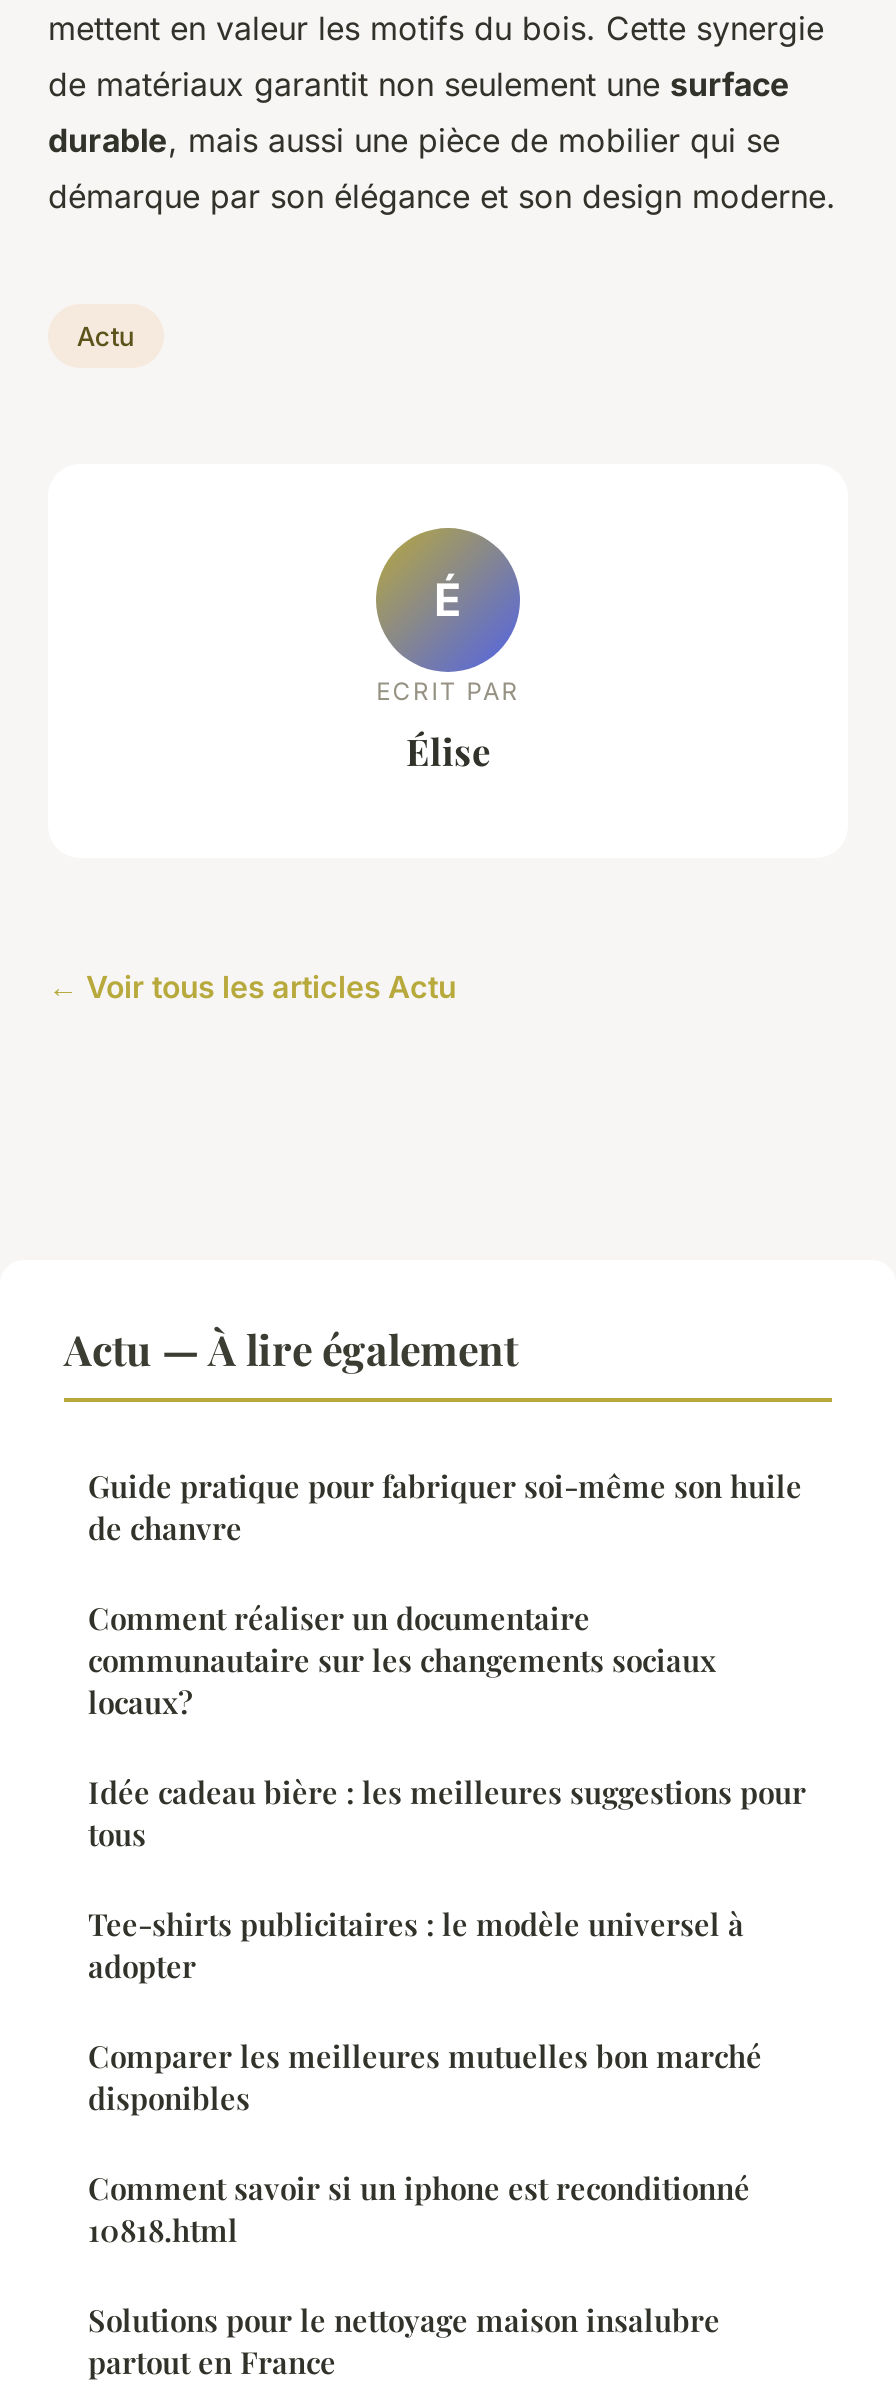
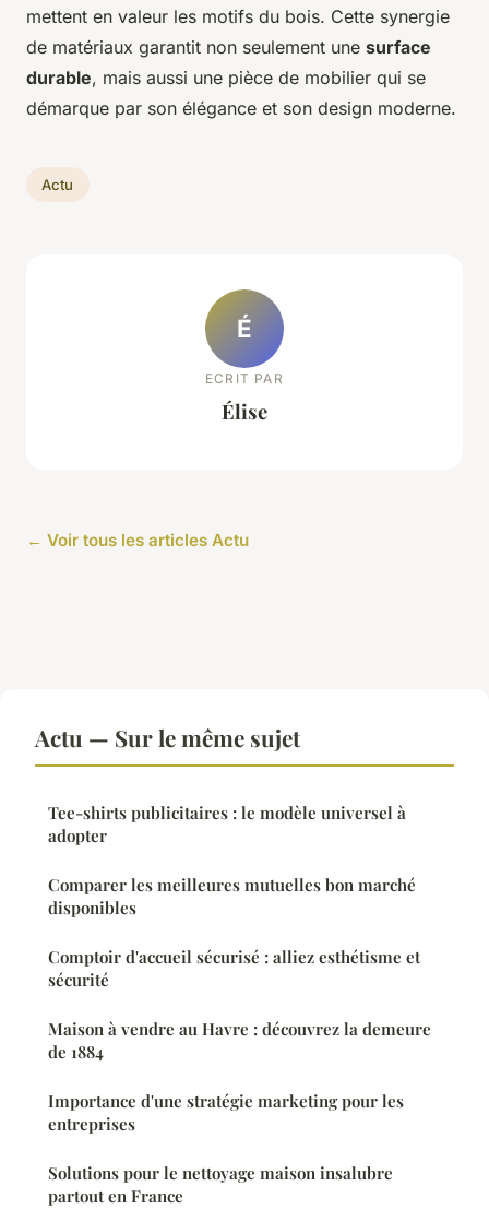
[64,1320,806,1854] Actu — À lire également | Guide pratique pour fabriquer soi-même son huile | de chanvre | Comment réaliser un documentaire | communautaire sur les changements sociaux | locaux? | Idée cadeau bière : les meilleures suggestions pour | tous -> [35,722,300,753] Actu — Sur le même sujet
moved [88,1904,762,2118] -> [48,802,416,919]: Tee-shirts publicitaires : le modèle universel à | adopter | Comparer les meilleures mutuelles bon marché | disponibles
[88,2168,750,2250] Comment savoir si un iphone est reconditionné | 10818.html -> [48,946,431,1135] Comptoir d'accueil sécurisé : alliez esthétisme et | sécurité | Maison à vendre au Havre : découvrez la demeure | de 1884 | Importance d'une stratégie marketing pour les | entreprises

